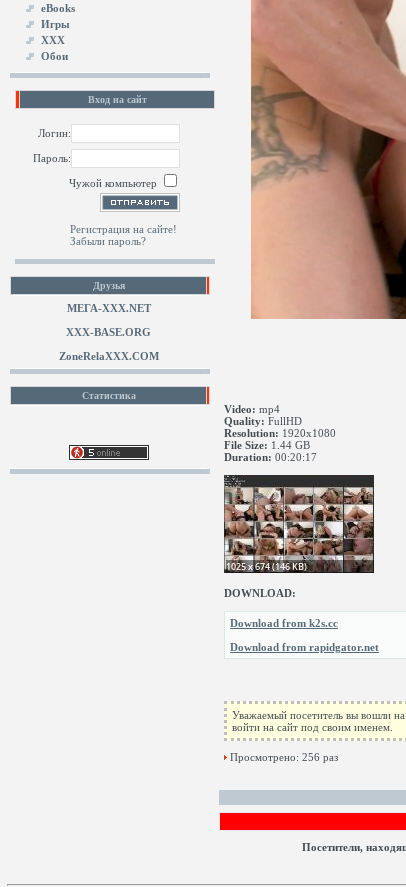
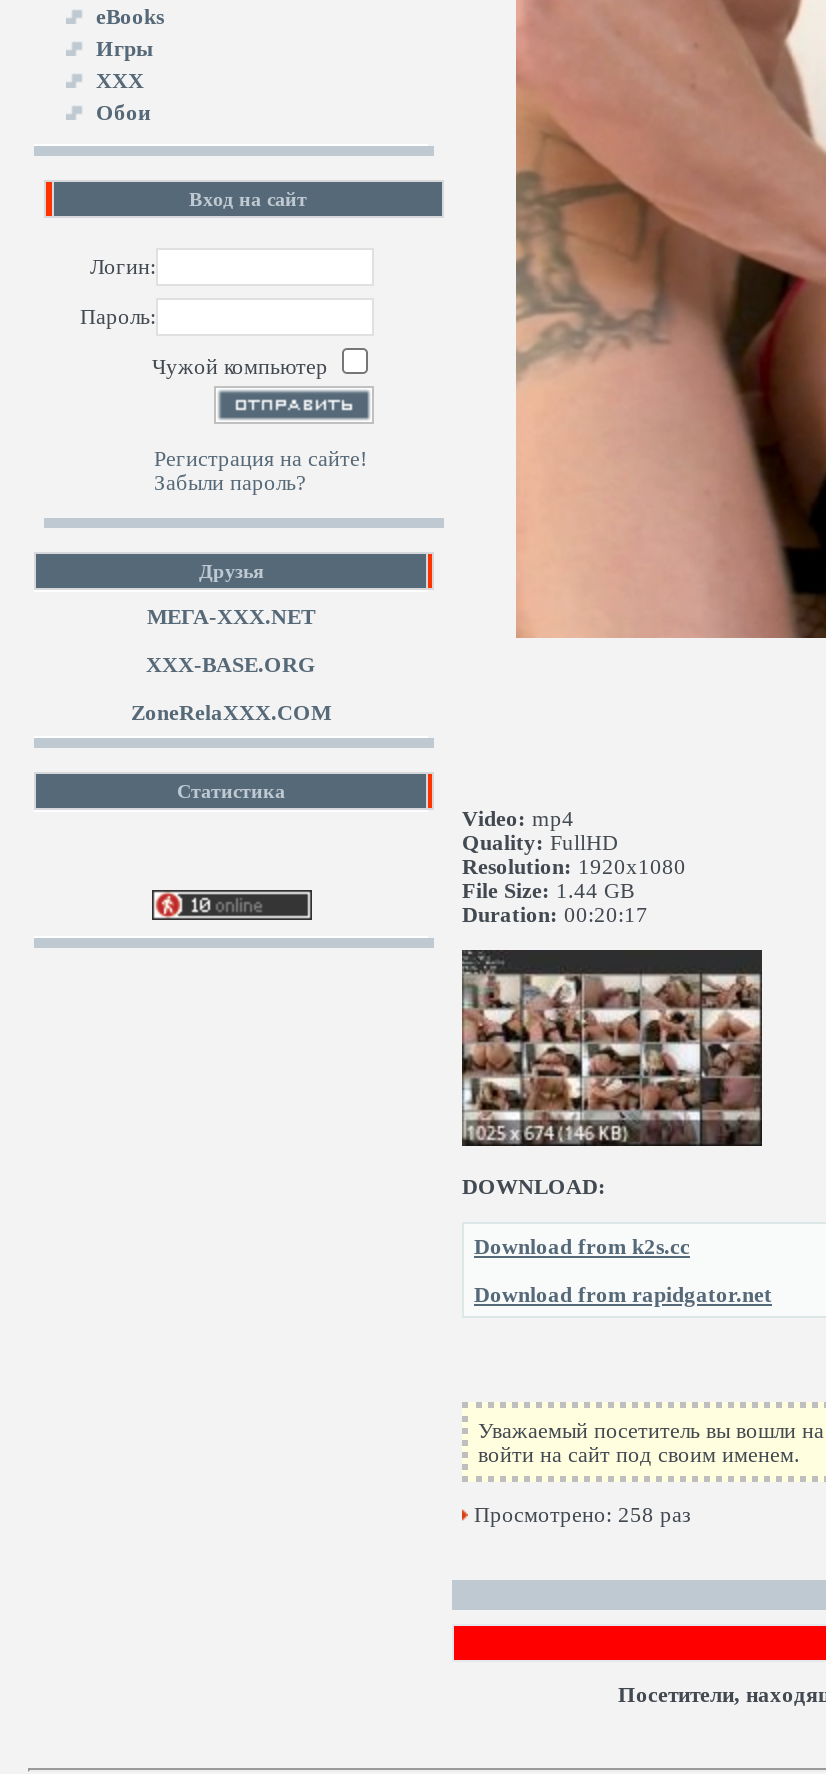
[227,751,338,763] Просмотрено: 256 раз -> [468,1502,690,1526] Просмотрено: 258 раз

